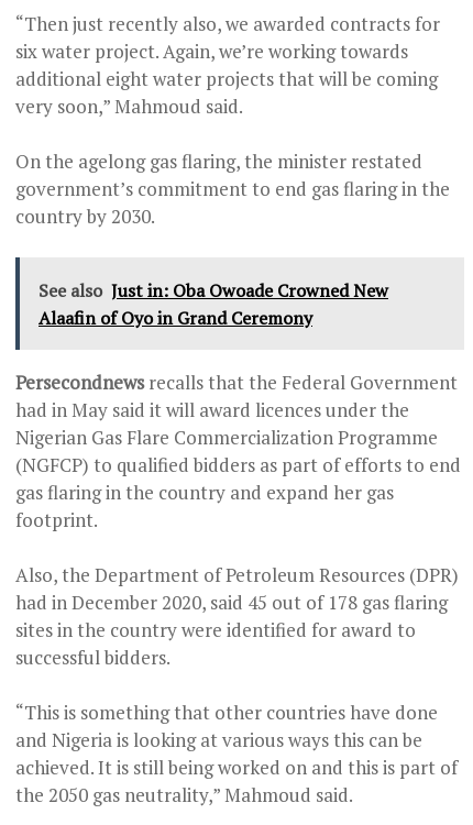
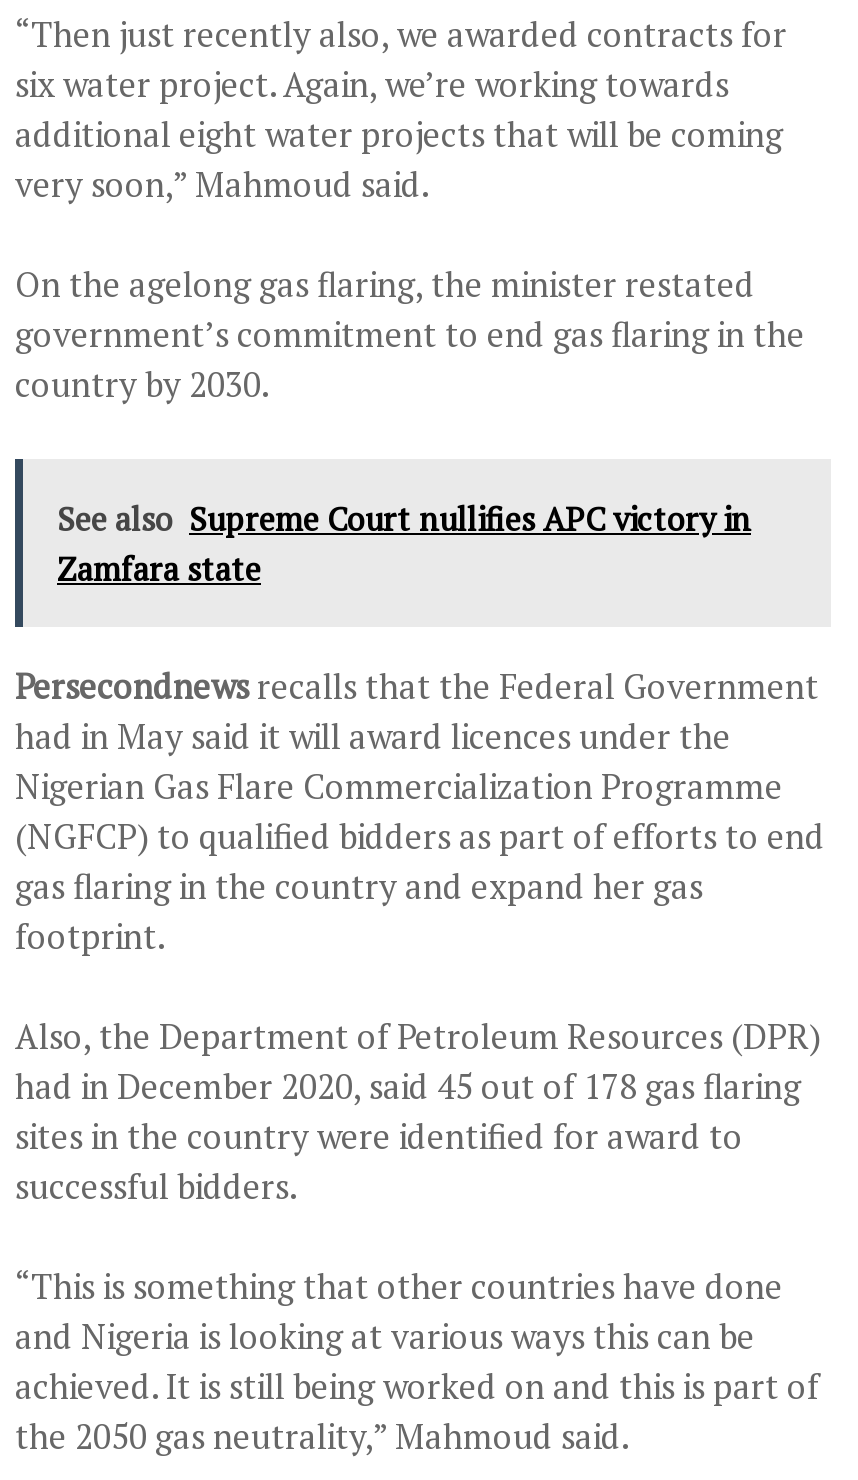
[38,278,388,330] See also Just in: Oba Owoade Crowned New | Alaafin of Oyo in Grand Ceremony -> [57,497,751,591] See also Supreme Court nullifies APC victory in | Zamfara state

